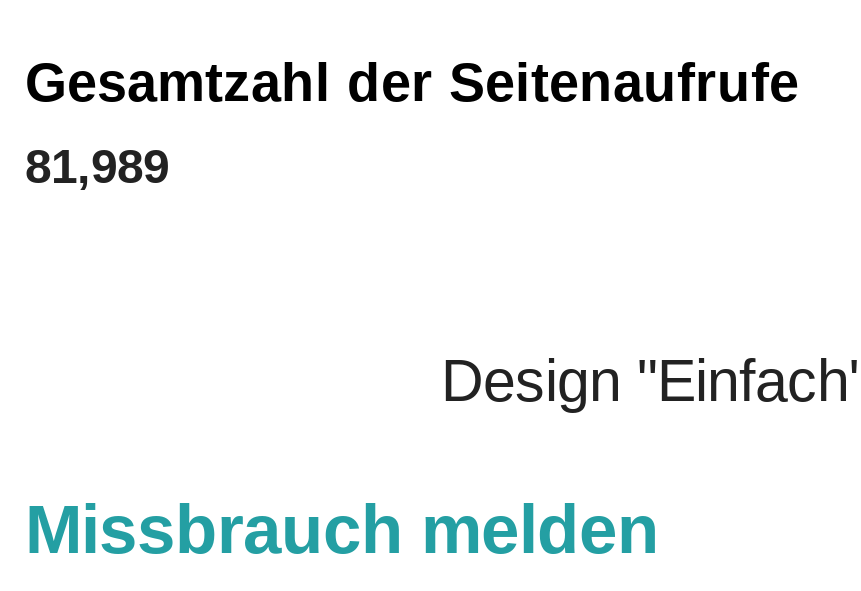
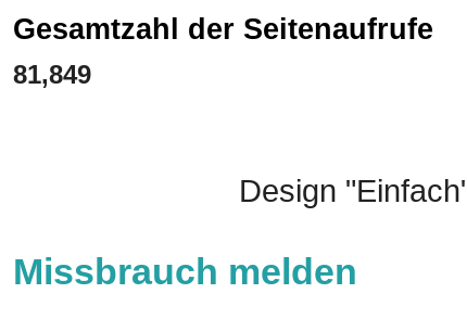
[25,139,169,193] 81,989 -> [13,60,91,89] 81,849

